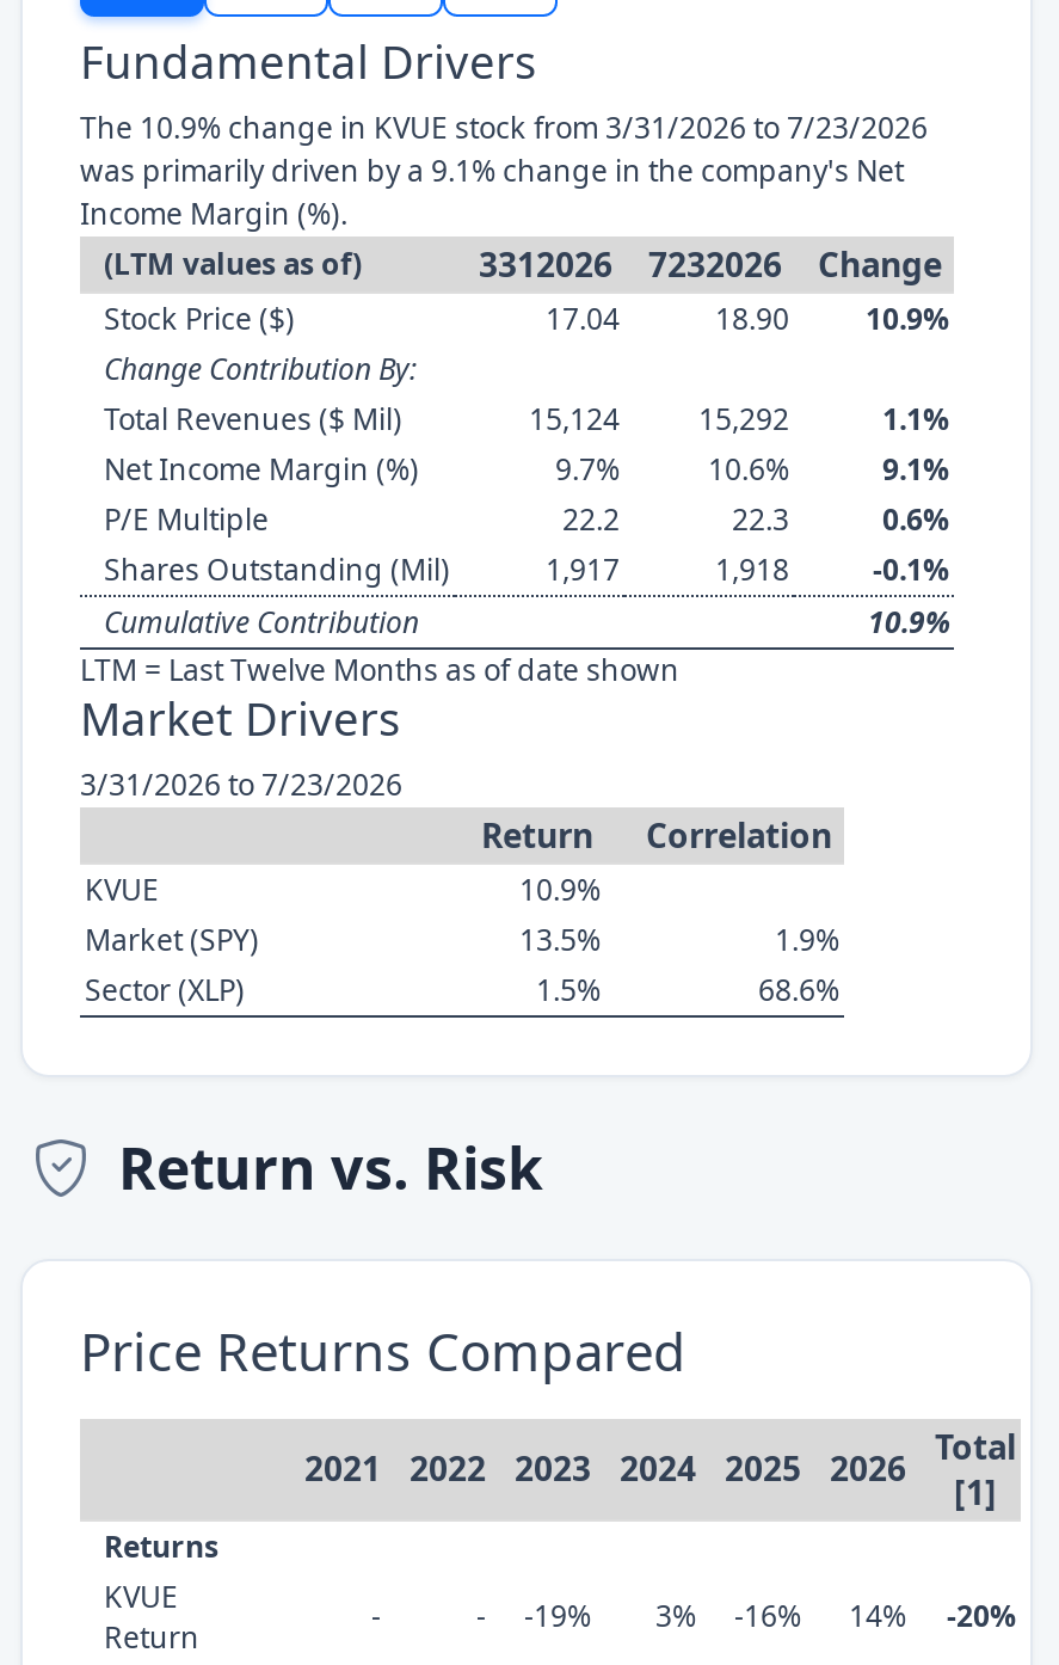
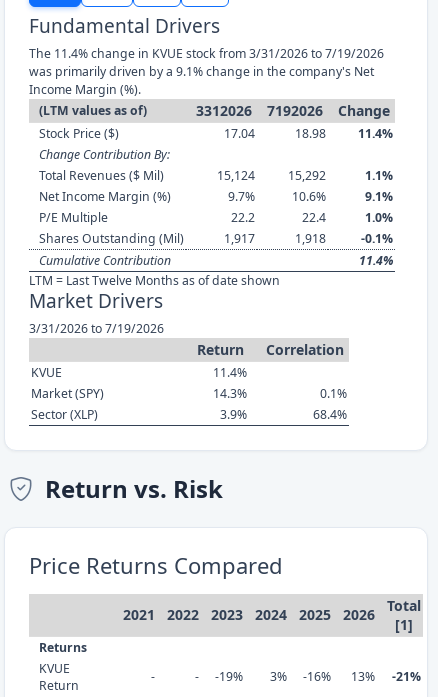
[80,107,928,148] The 10.9% change in KVUE stock from 3/31/2026 to 7/23/2026 -> [29,45,384,62] The 11.4% change in KVUE stock from 3/31/2026 to 7/19/2026
[479,241,942,287] 3312026 7232026 Change -> [196,101,390,120] 3312026 7192026 Change
[715,299,789,339] 18.90 -> [295,125,326,142] 18.98
[866,299,949,339] 10.9% -> [358,125,393,142] 11.4%
[732,499,789,540] 22.3 -> [302,209,326,226] 22.4
[882,499,949,540] 0.6% -> [365,209,393,226] 1.0%
[868,602,949,643] 10.9% -> [359,252,393,269] 11.4%
[80,764,402,805] 3/31/2026 to 7/23/2026 -> [29,320,164,337] 3/31/2026 to 7/19/2026
[519,870,601,910] 10.9% -> [213,364,247,381] 11.4%
[519,920,601,960] 13.5% -> [213,385,247,402] 14.3%
[775,920,839,960] 1.9% -> [320,385,347,402] 0.1%
[536,970,601,1010] 1.5% -> [220,406,247,423] 3.9%
[758,970,839,1010] 68.6% -> [313,406,347,423] 68.4%
[849,1596,906,1636] 14% -> [351,668,375,685] 13%
[947,1596,1016,1636] -20% -> [392,668,421,685] -21%

